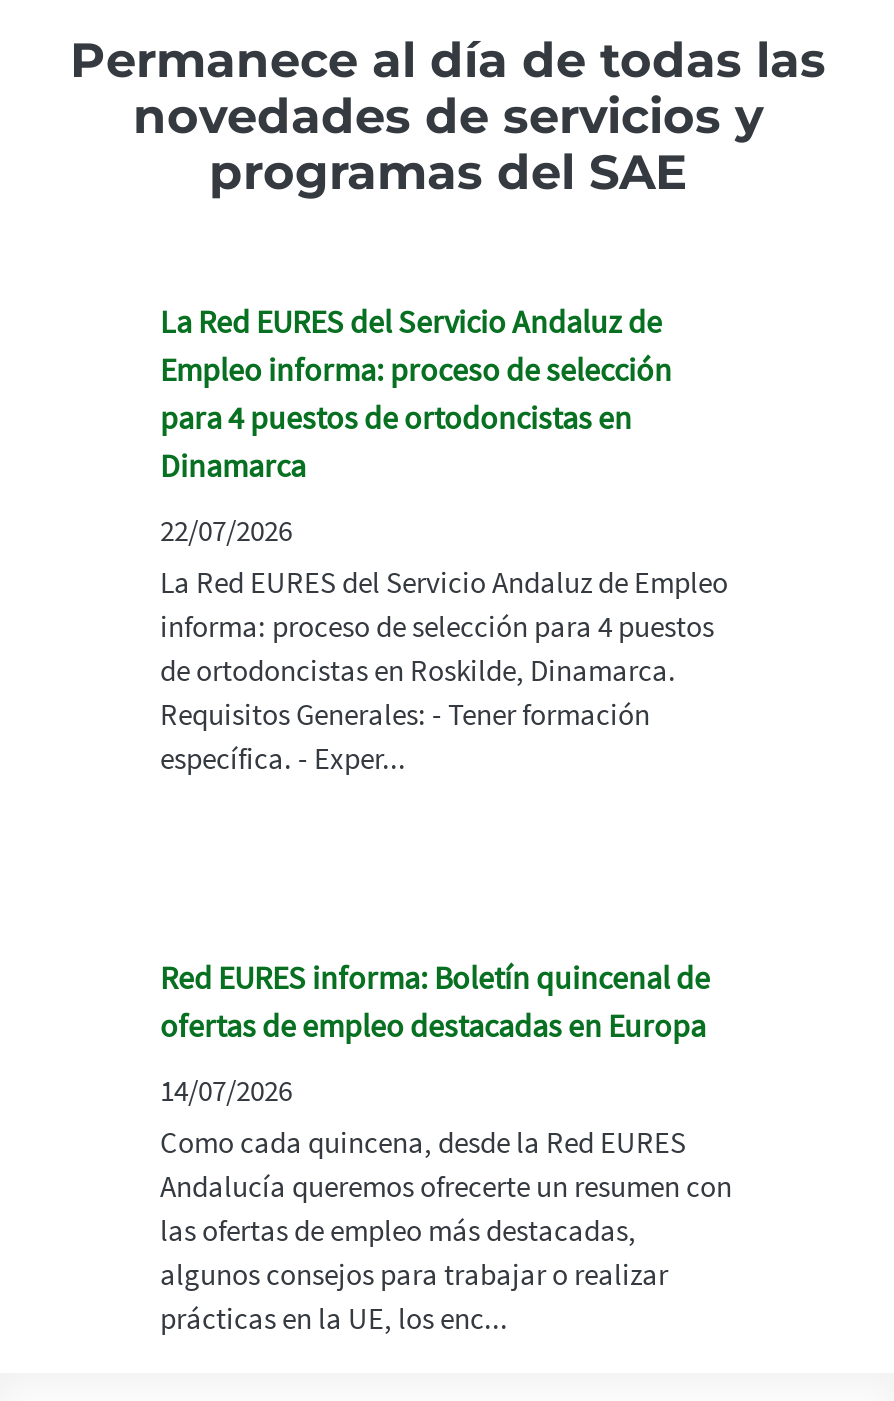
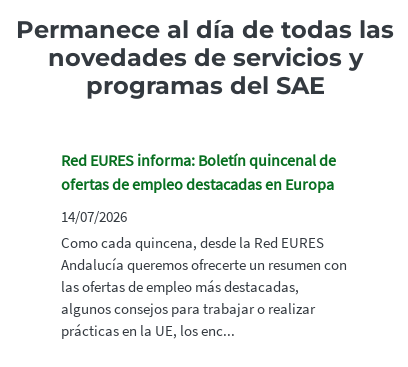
[160,301,728,777] La Red EURES del Servicio Andaluz de | Empleo informa: proceso de selección | para 4 puestos de ortodoncistas en | Dinamarca | 22/07/2026 | La Red EURES del Servicio Andaluz de Empleo | informa: proceso de selección para 4 puestos | de ortodoncistas en Roskilde, Dinamarca. | Requisitos Generales: - Tener formación | específica. - Exper... -> none

